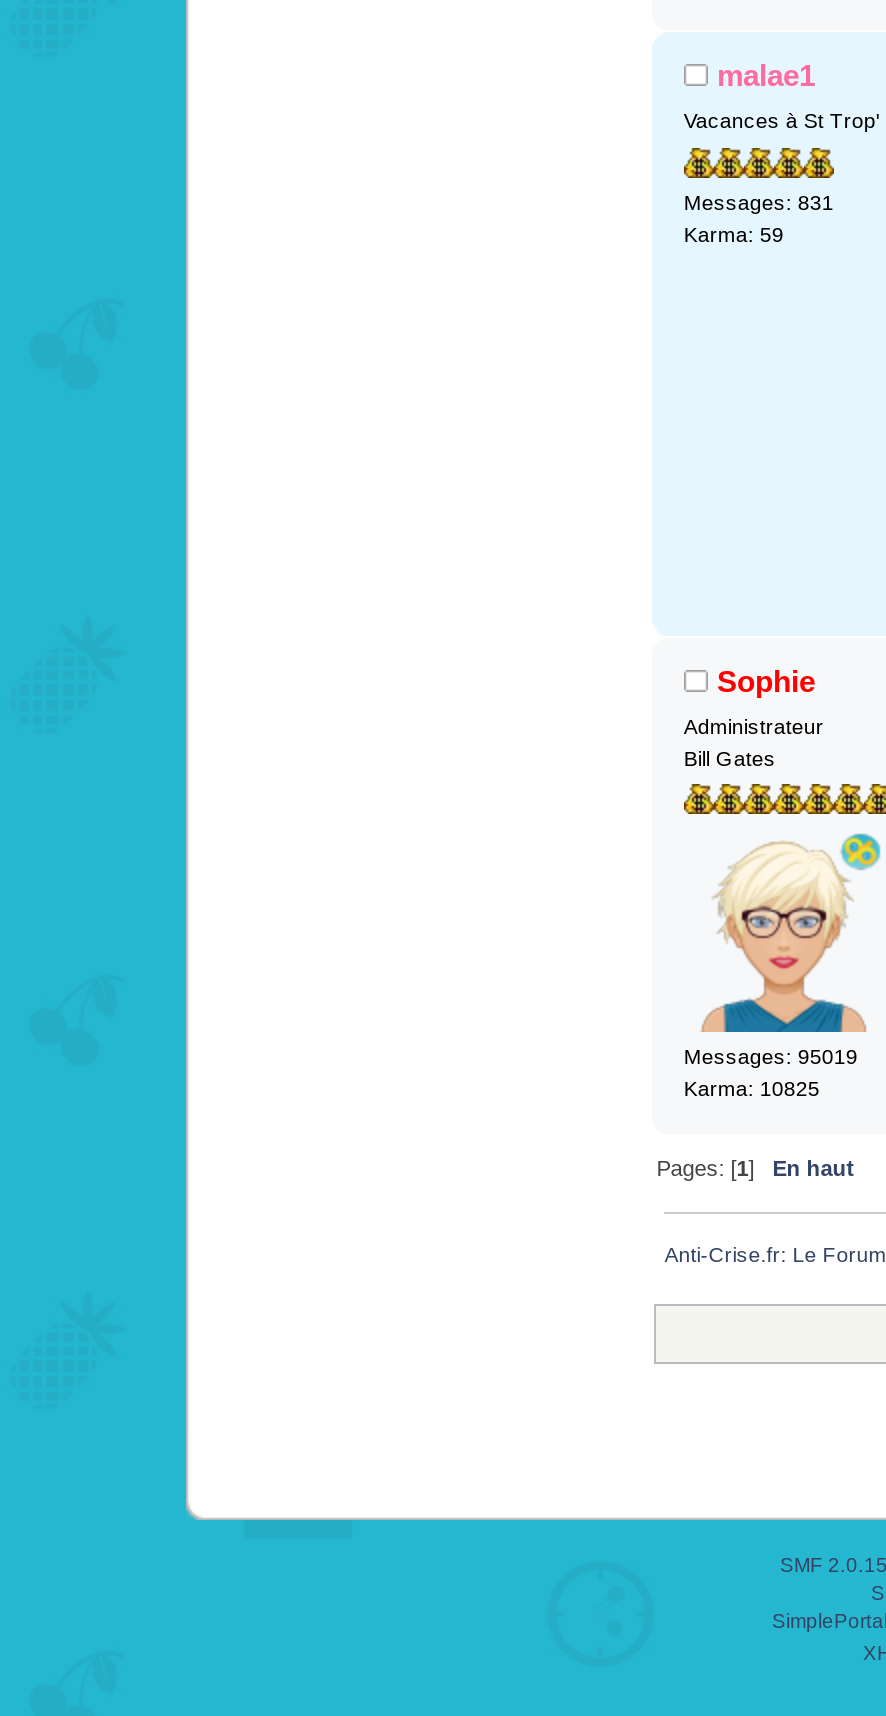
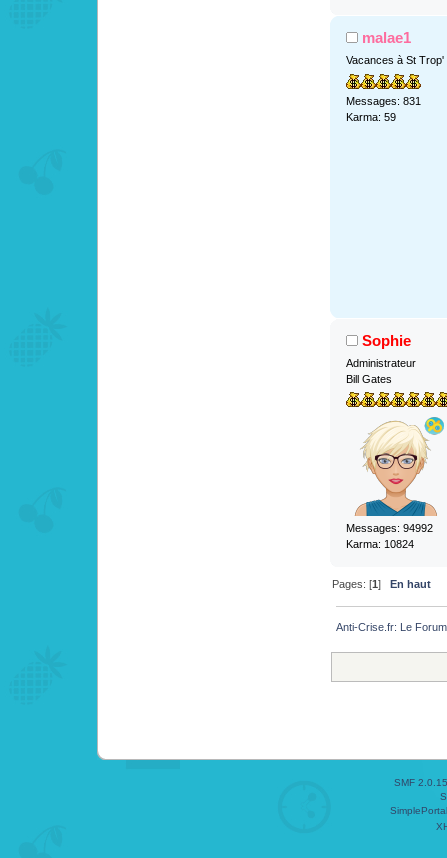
[684,1045,858,1069] Messages: 95019 -> [346,522,433,534] Messages: 94992
[684,1077,820,1101] Karma: 10825 -> [346,538,414,550] Karma: 10824

